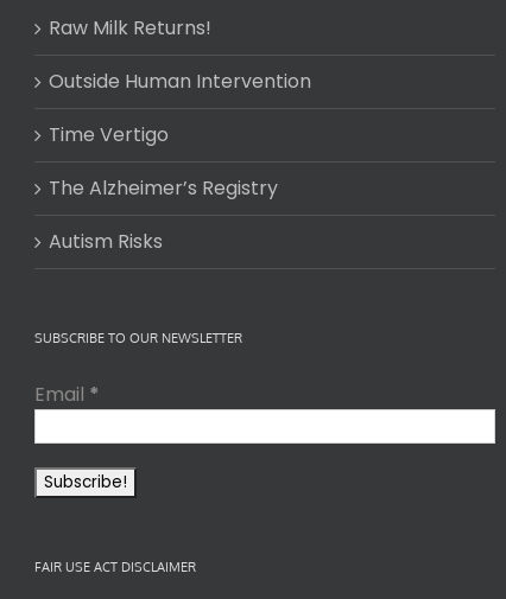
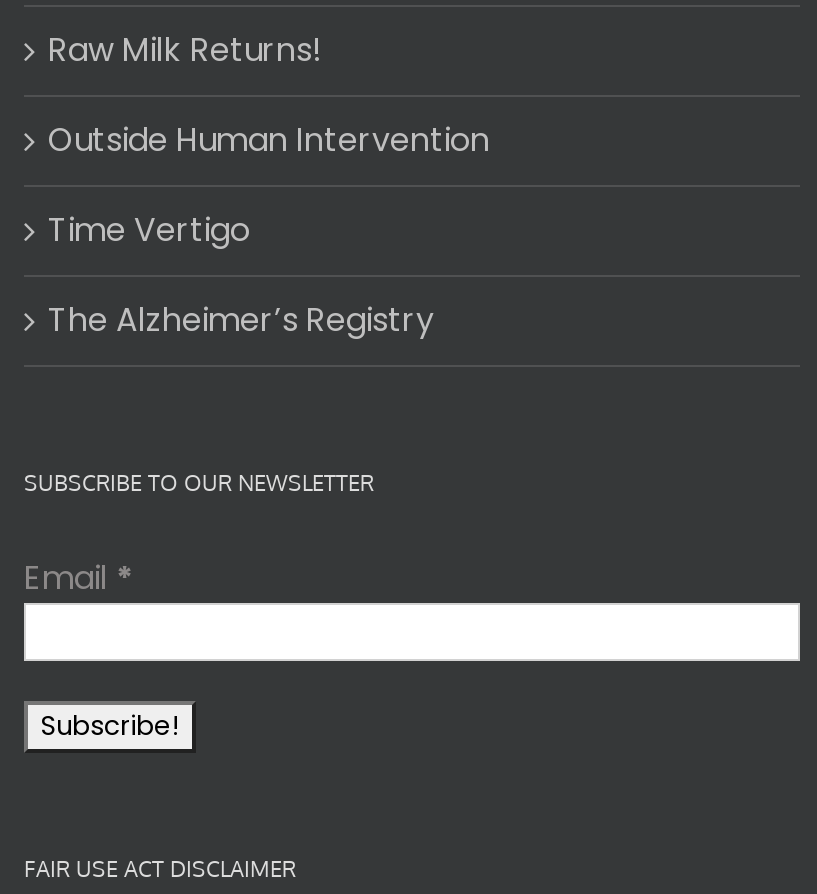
[49,228,163,255] Autism Risks -> none

